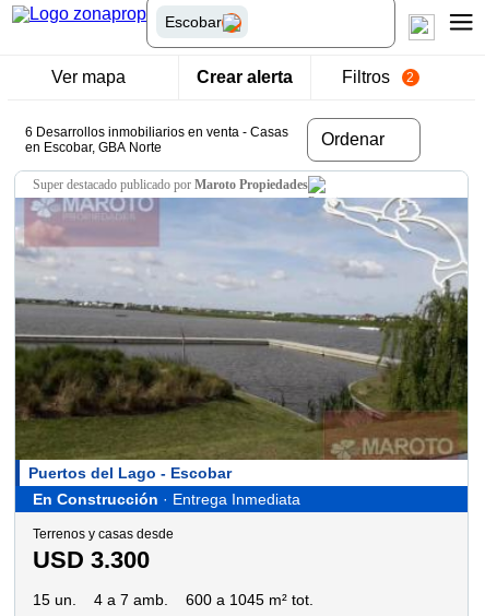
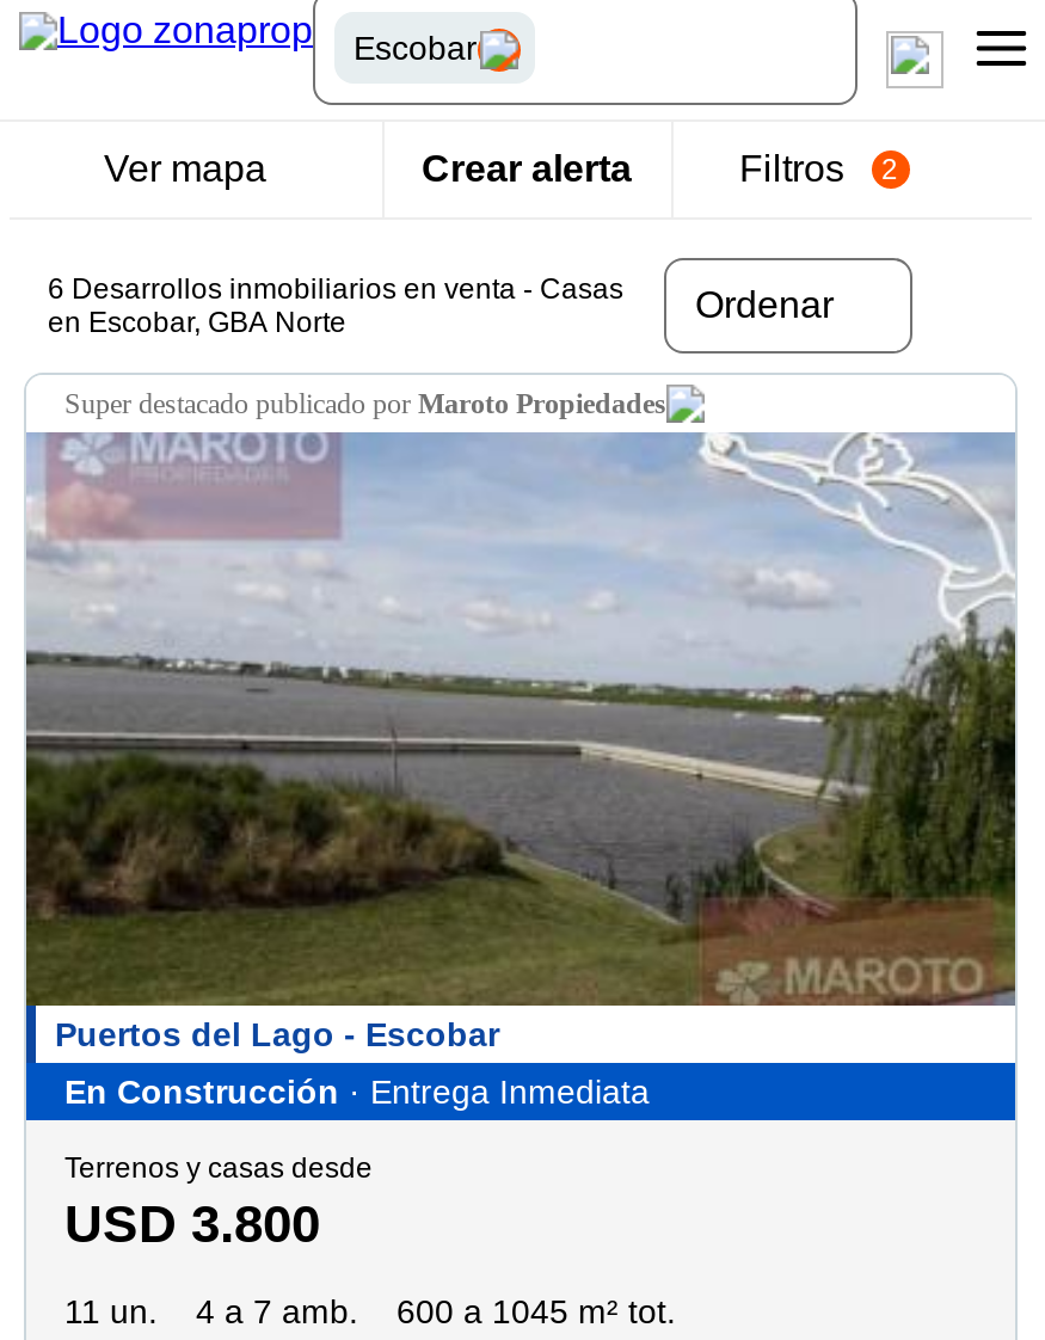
[33,546,150,573] USD 3.300 -> [64,1194,320,1254] USD 3.800
[33,590,314,608] 15 un. 4 a 7 amb. 600 a 1045 m² tot. -> [64,1291,676,1329] 11 un. 4 a 7 amb. 600 a 1045 m² tot.

